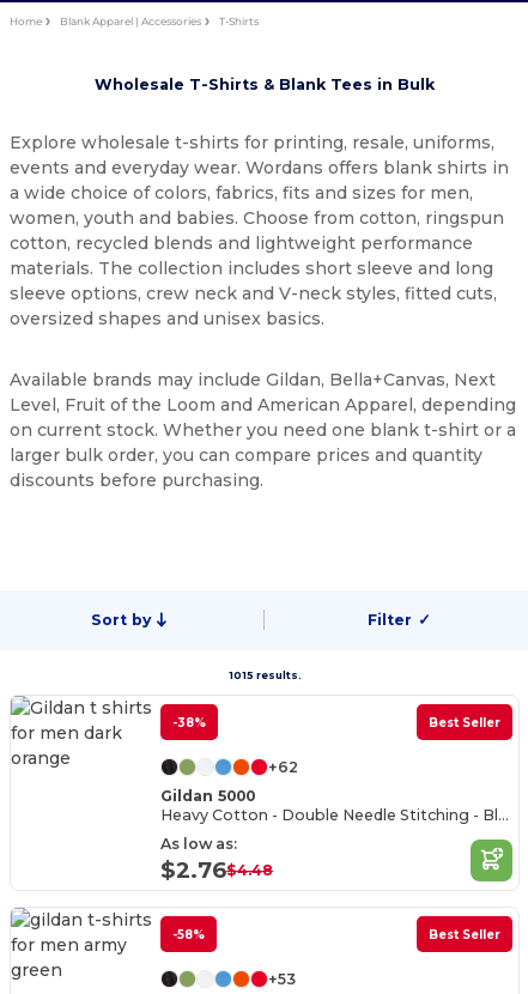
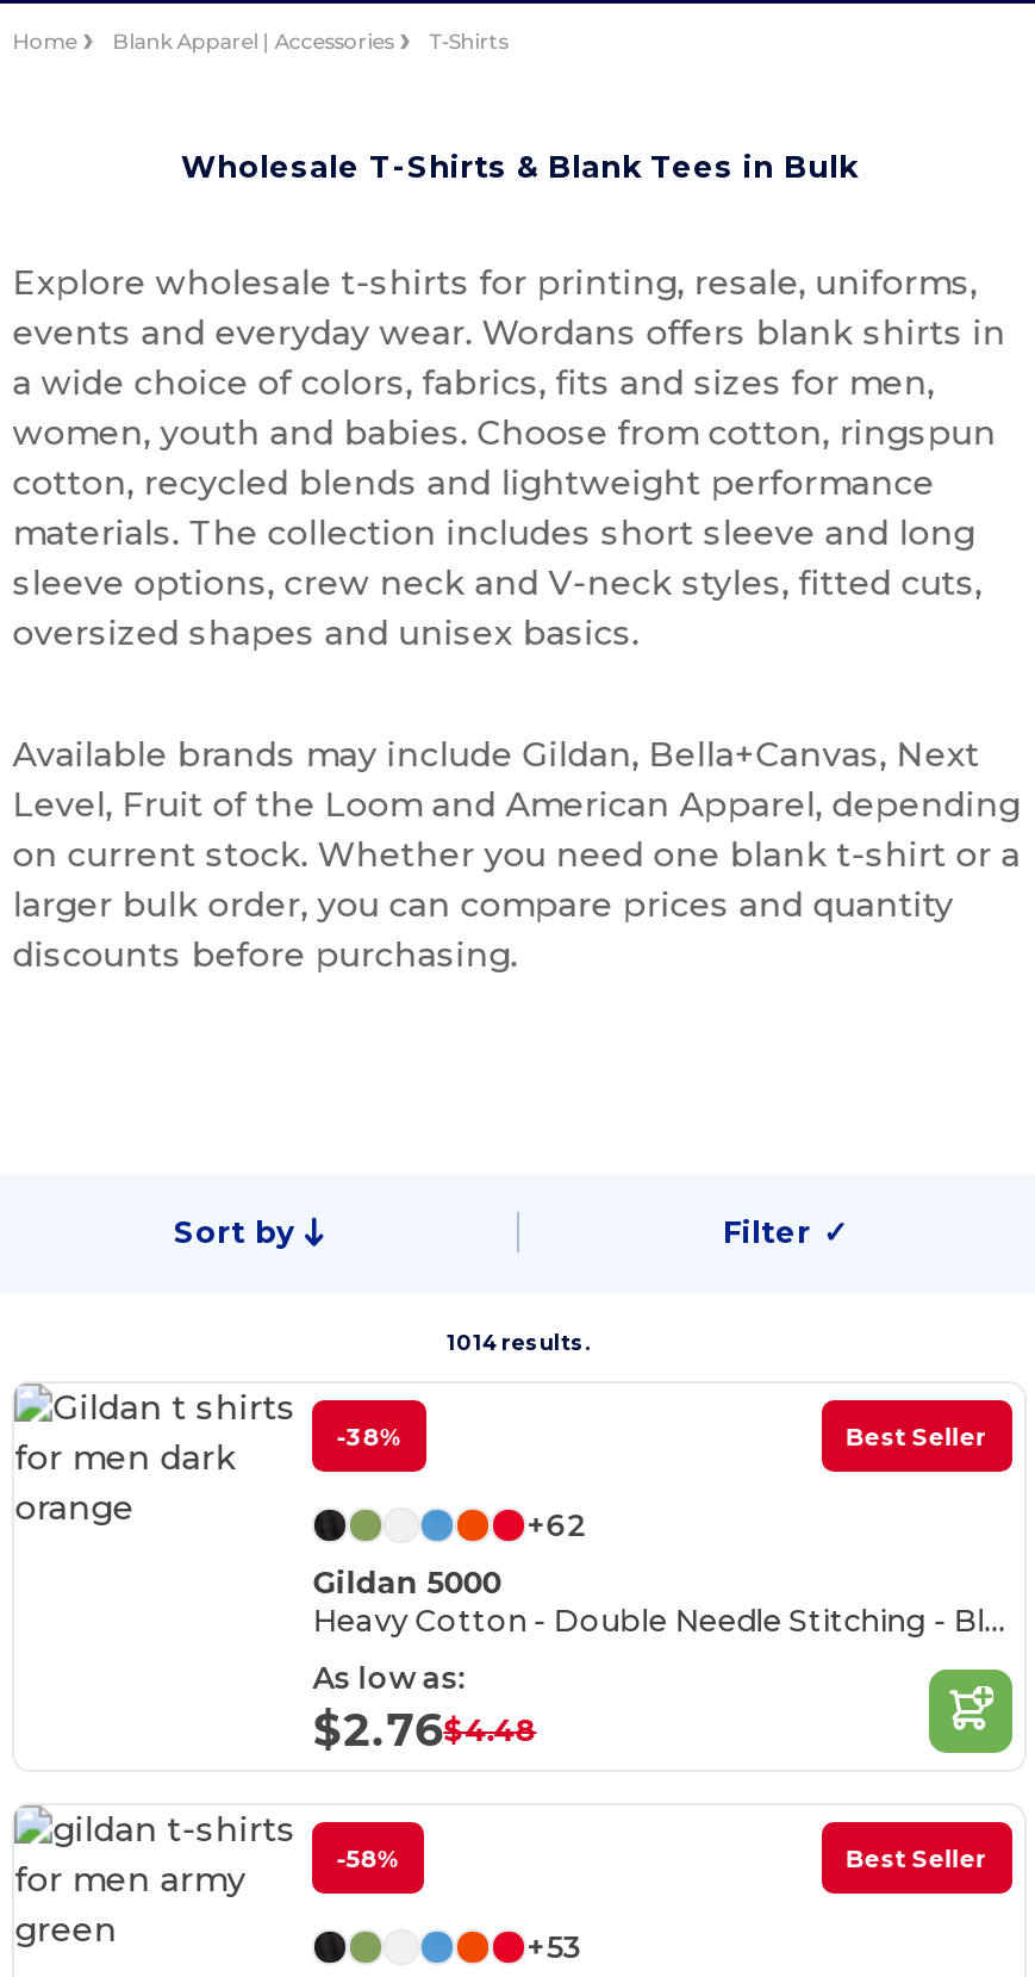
[228,669,301,681] 1015 results. -> [447,1330,592,1354] 1014 results.

